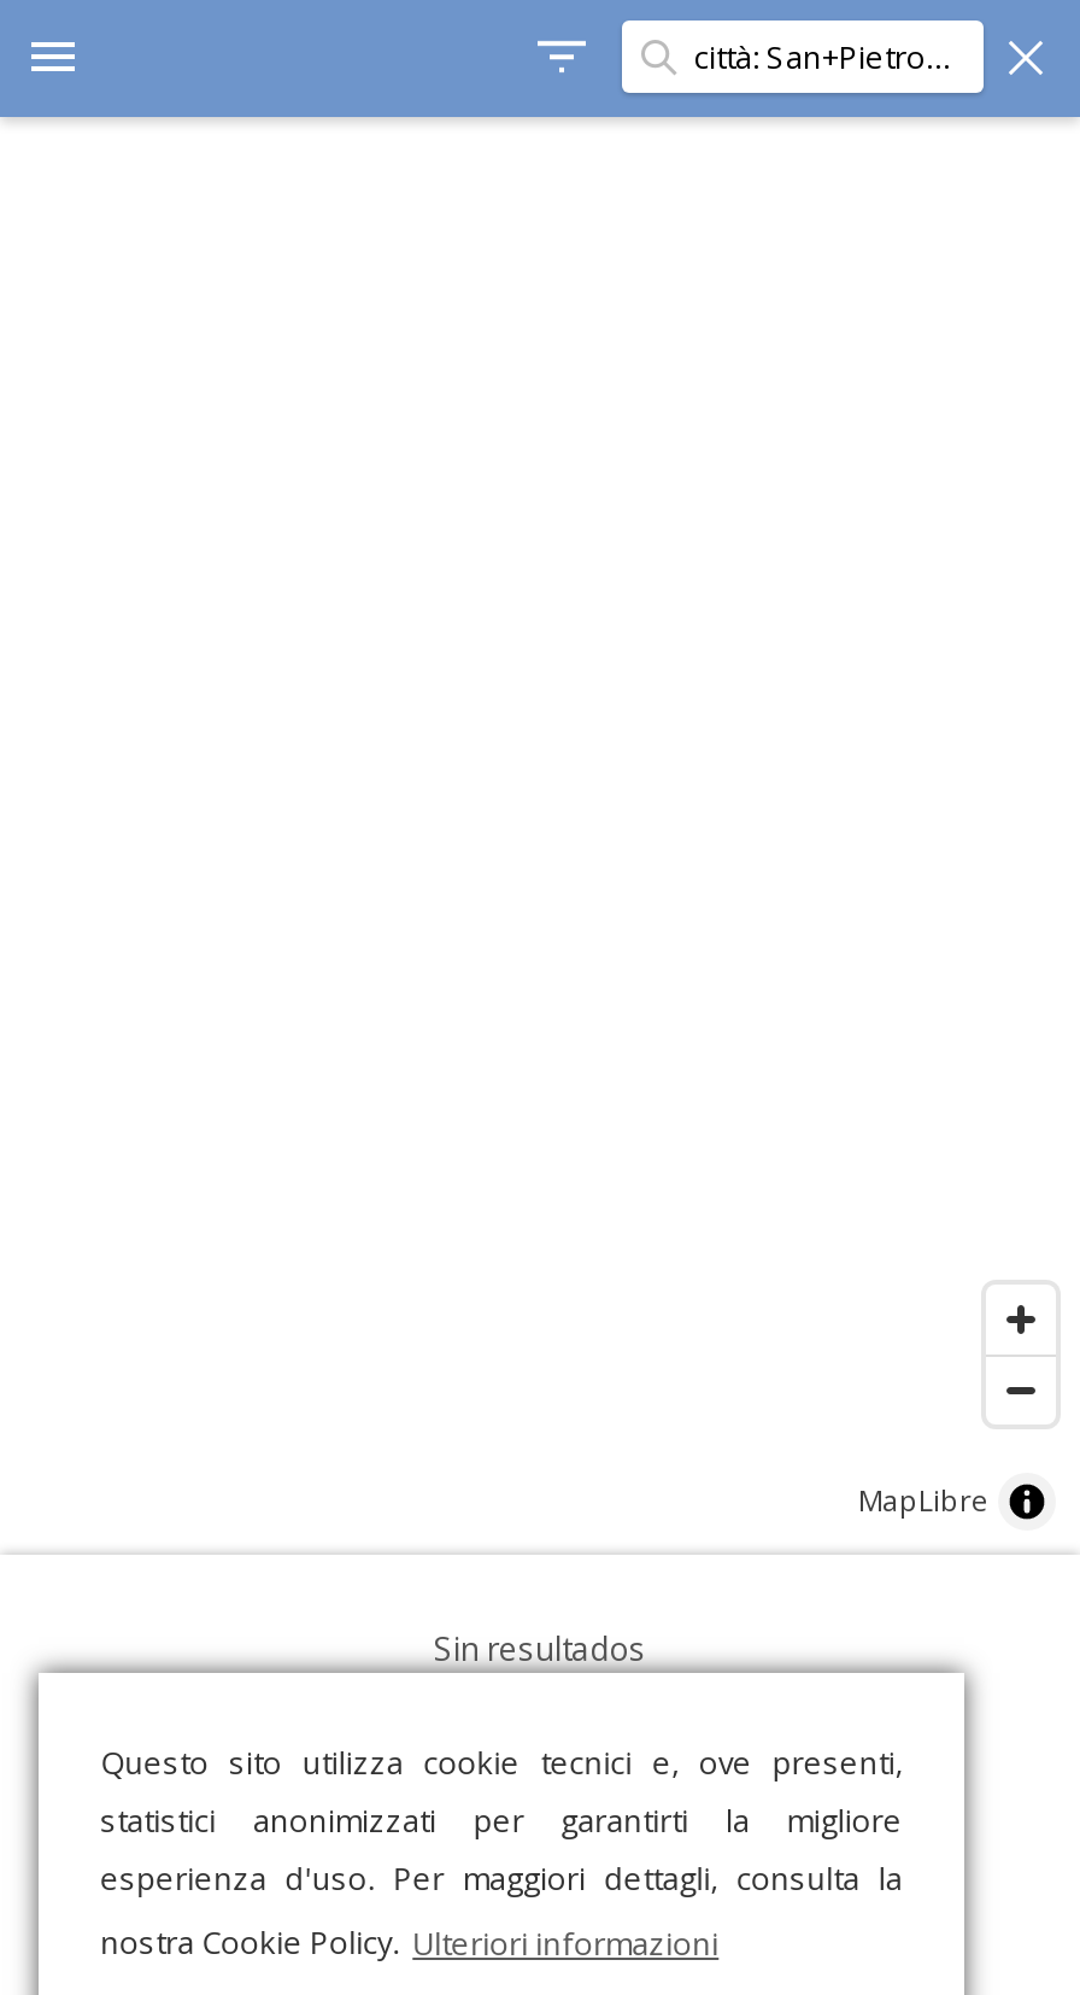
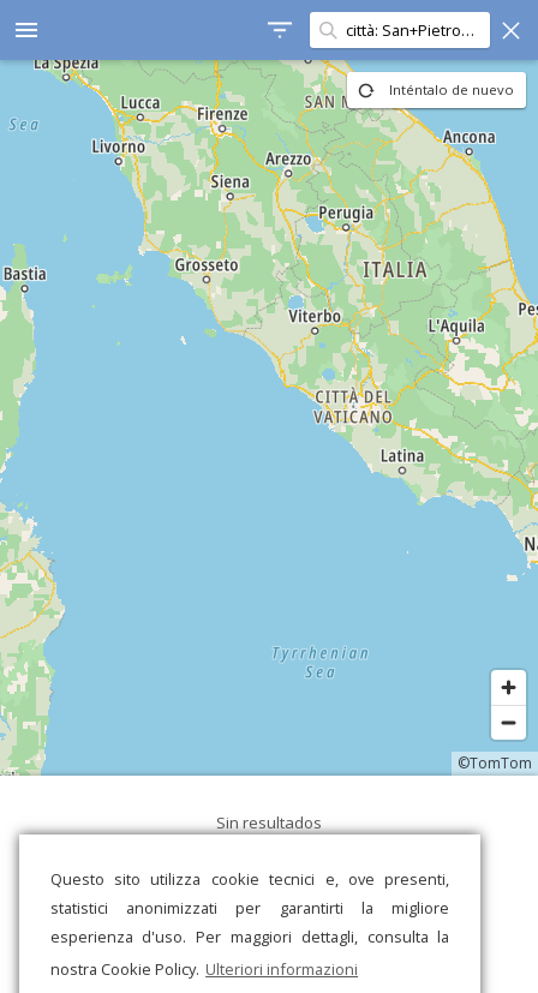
none -> [4,59,534,777] [image] | Inténtalo de nuevo
[858,1480,988,1521] MapLibre -> [458,753,532,773] ©TomTom

